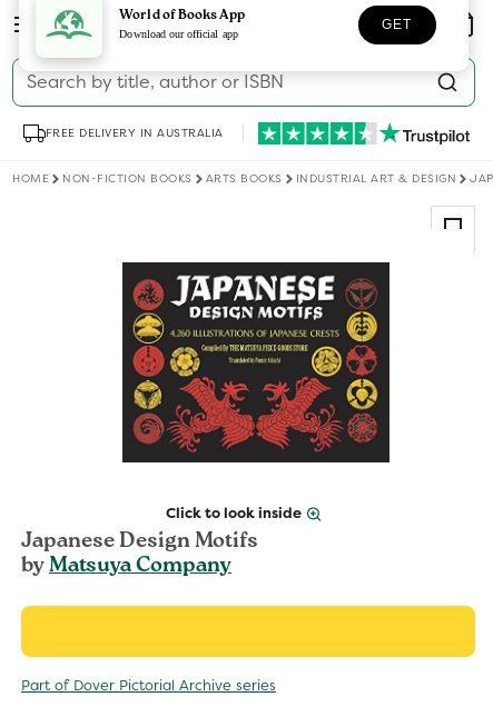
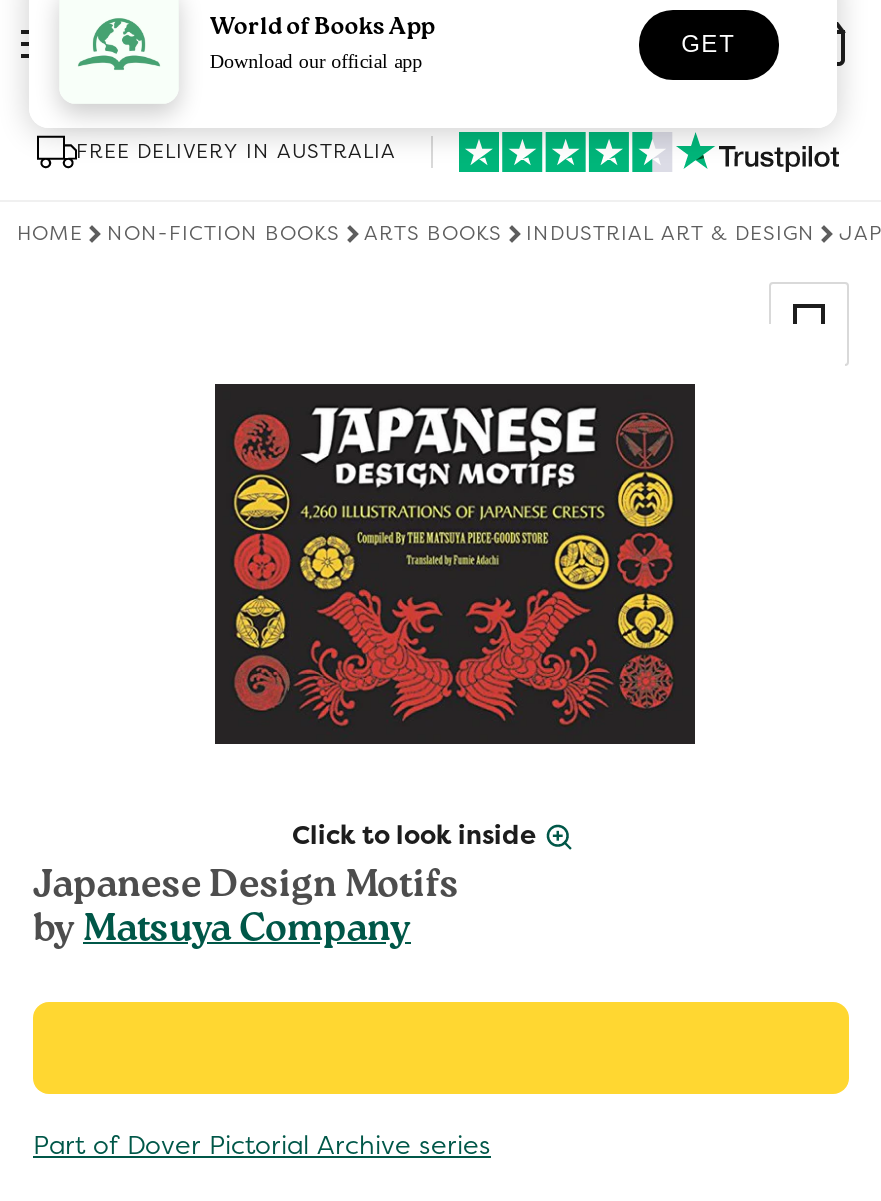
[27,72,284,92] Search by title, author or ISBN -> none

